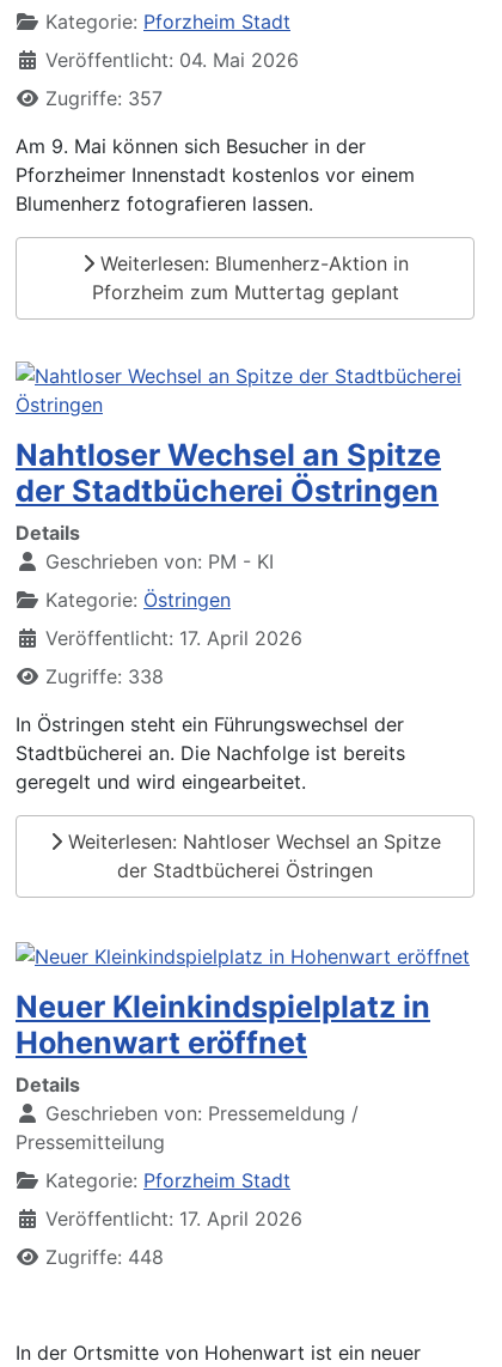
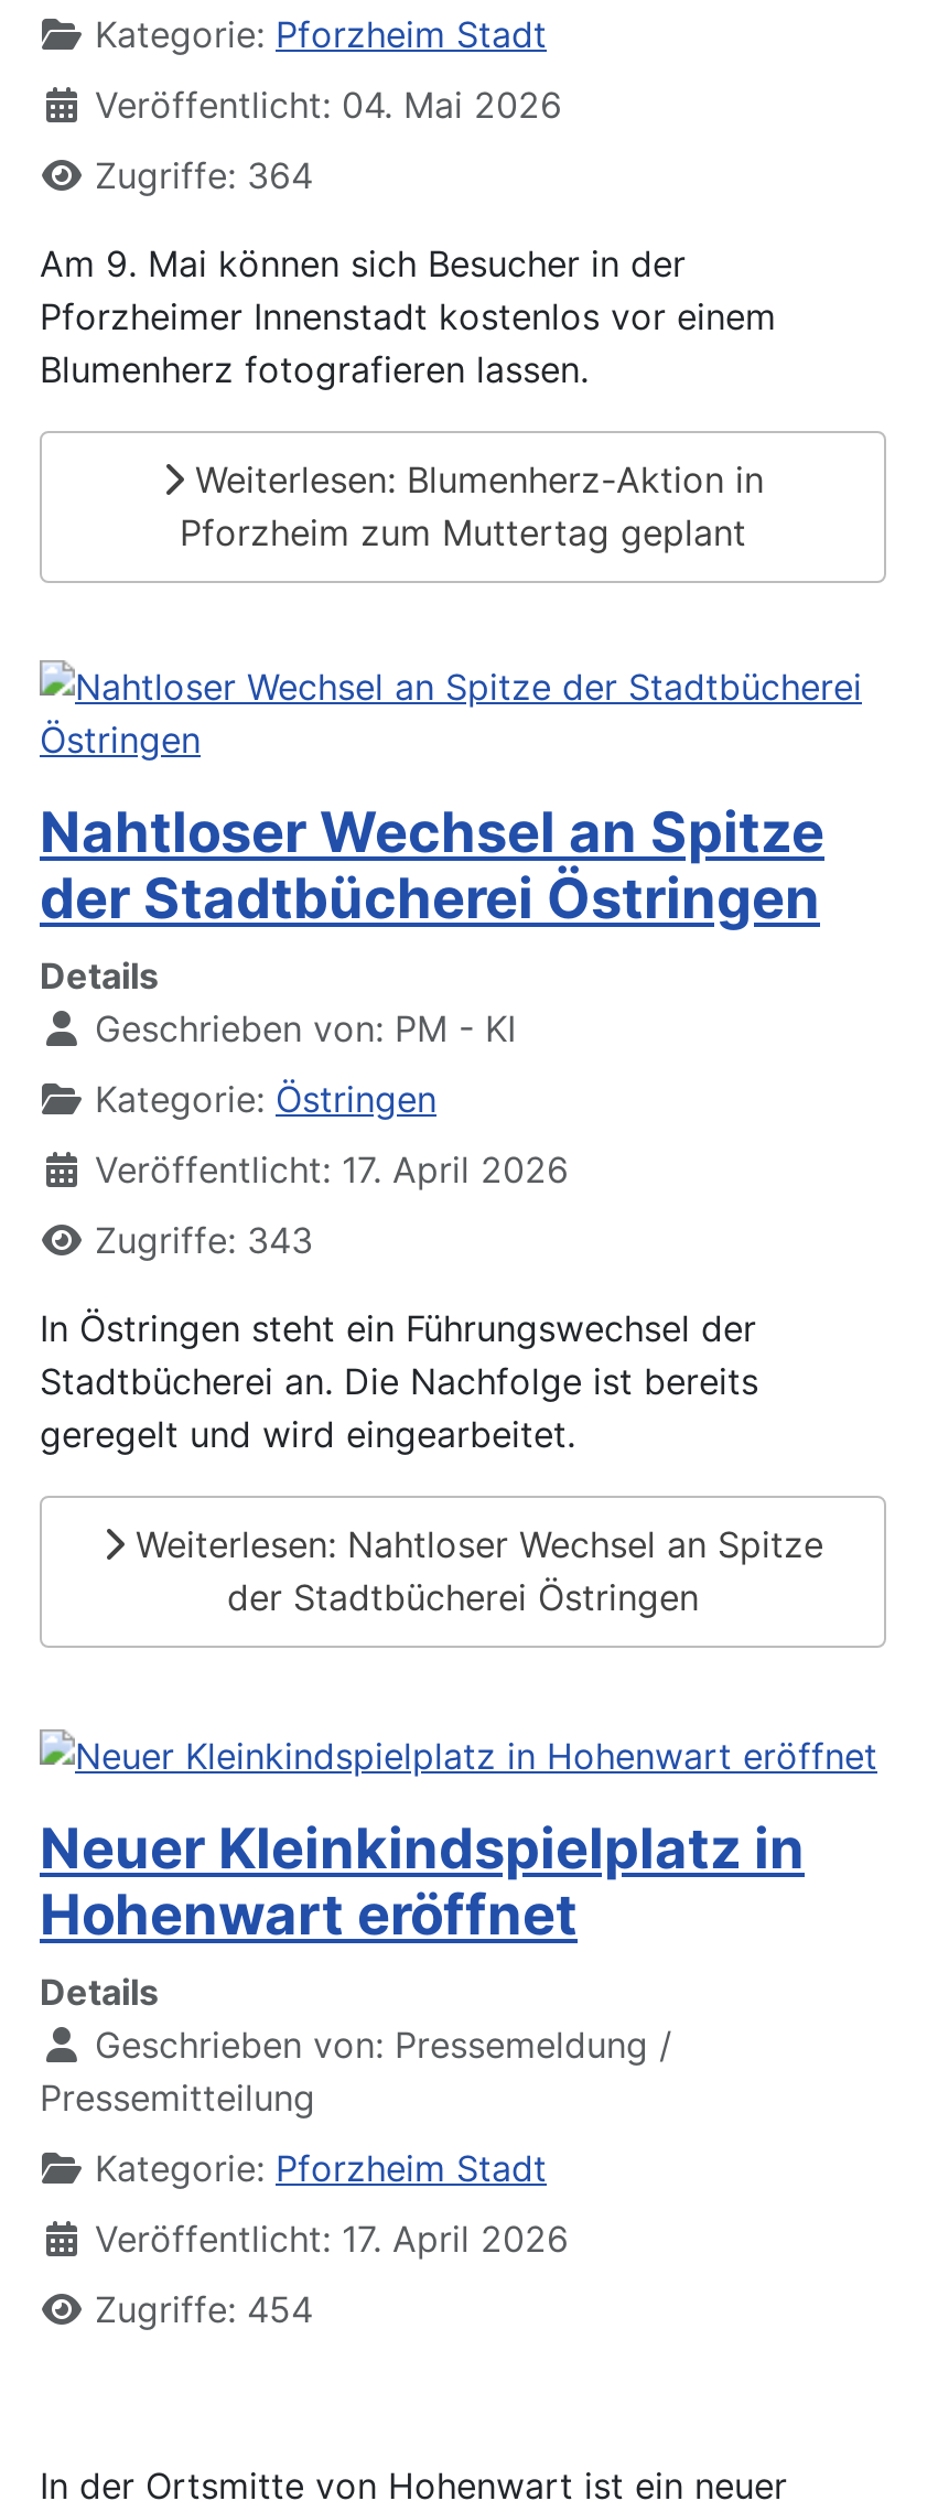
[45,86,163,110] Zugriffe: 357 -> [95,152,313,196] Zugriffe: 364
[45,664,164,688] Zugriffe: 338 -> [95,1218,313,1262] Zugriffe: 343
[45,1244,164,1268] Zugriffe: 448 -> [95,2286,313,2330] Zugriffe: 454

